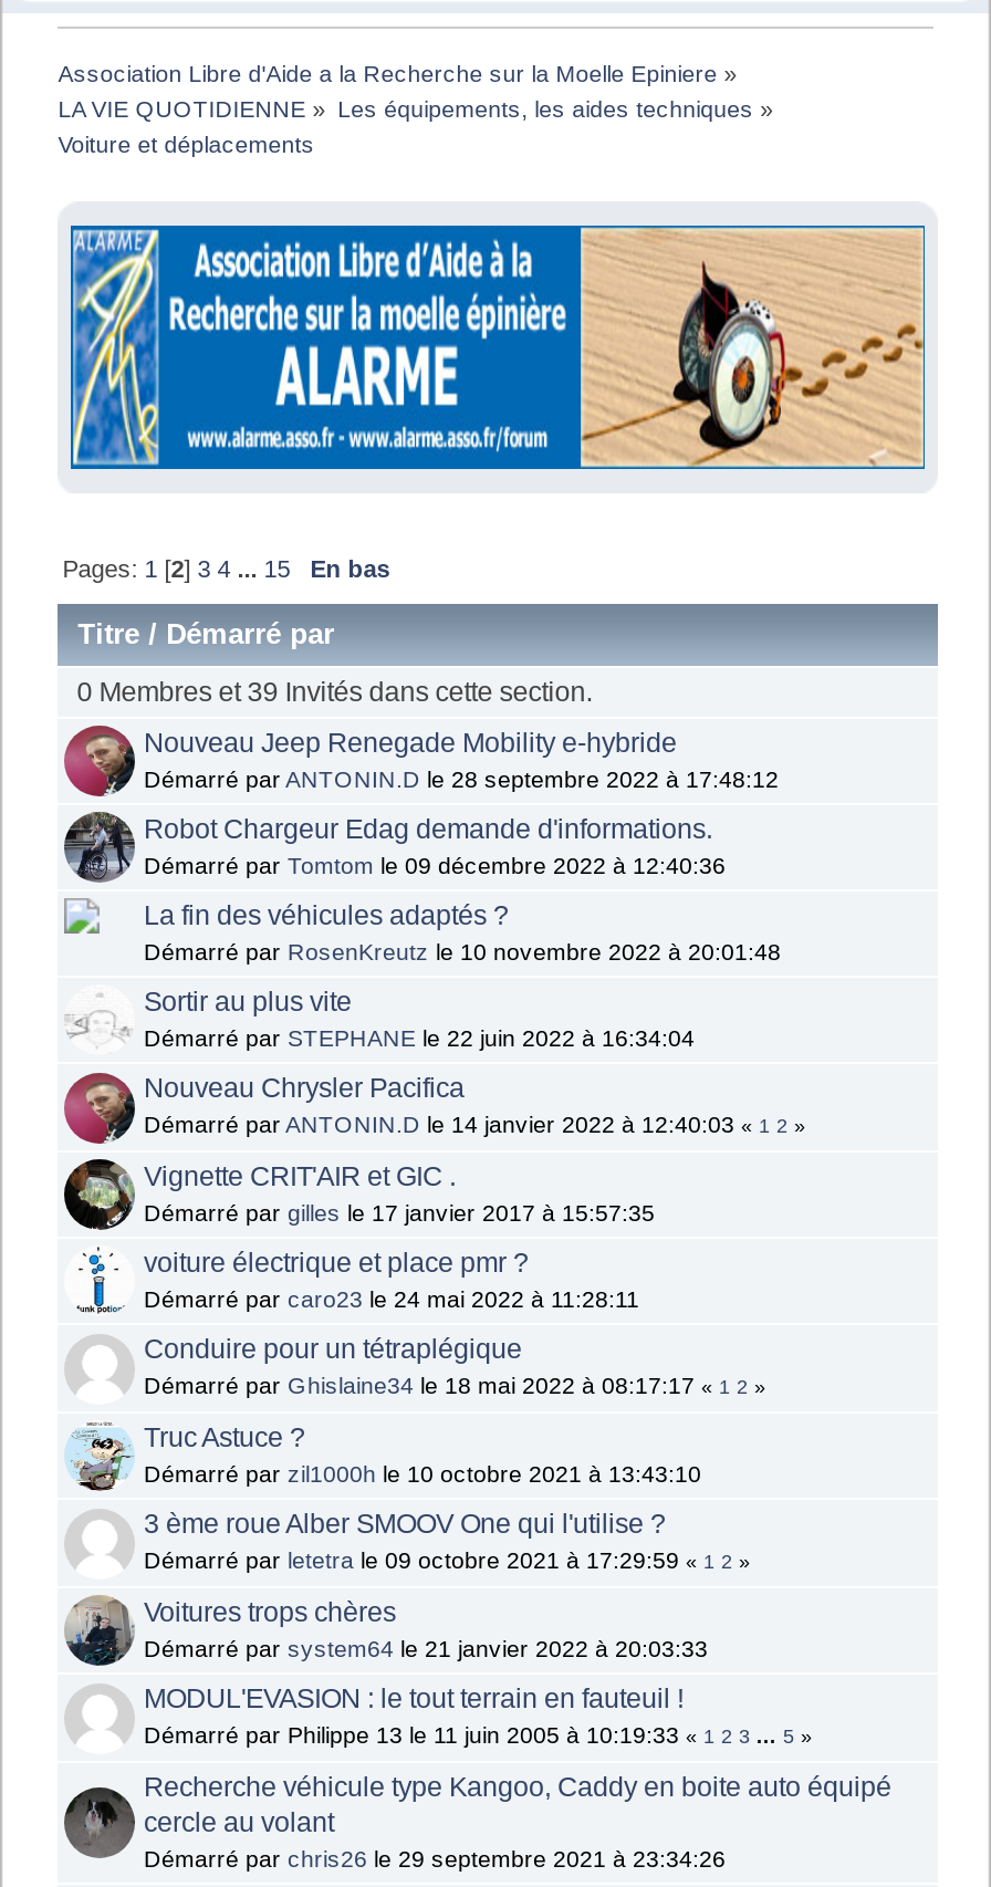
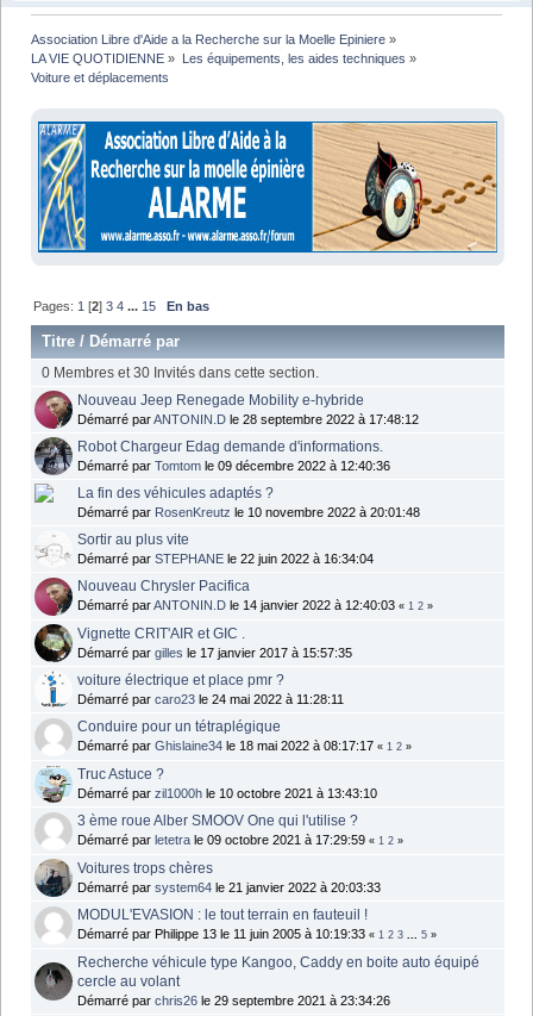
[77,677,592,708] 0 Membres et 39 Invités dans cette section. -> [41,365,318,381] 0 Membres et 30 Invités dans cette section.

